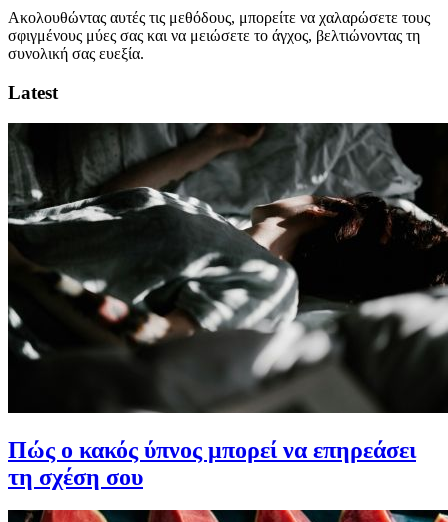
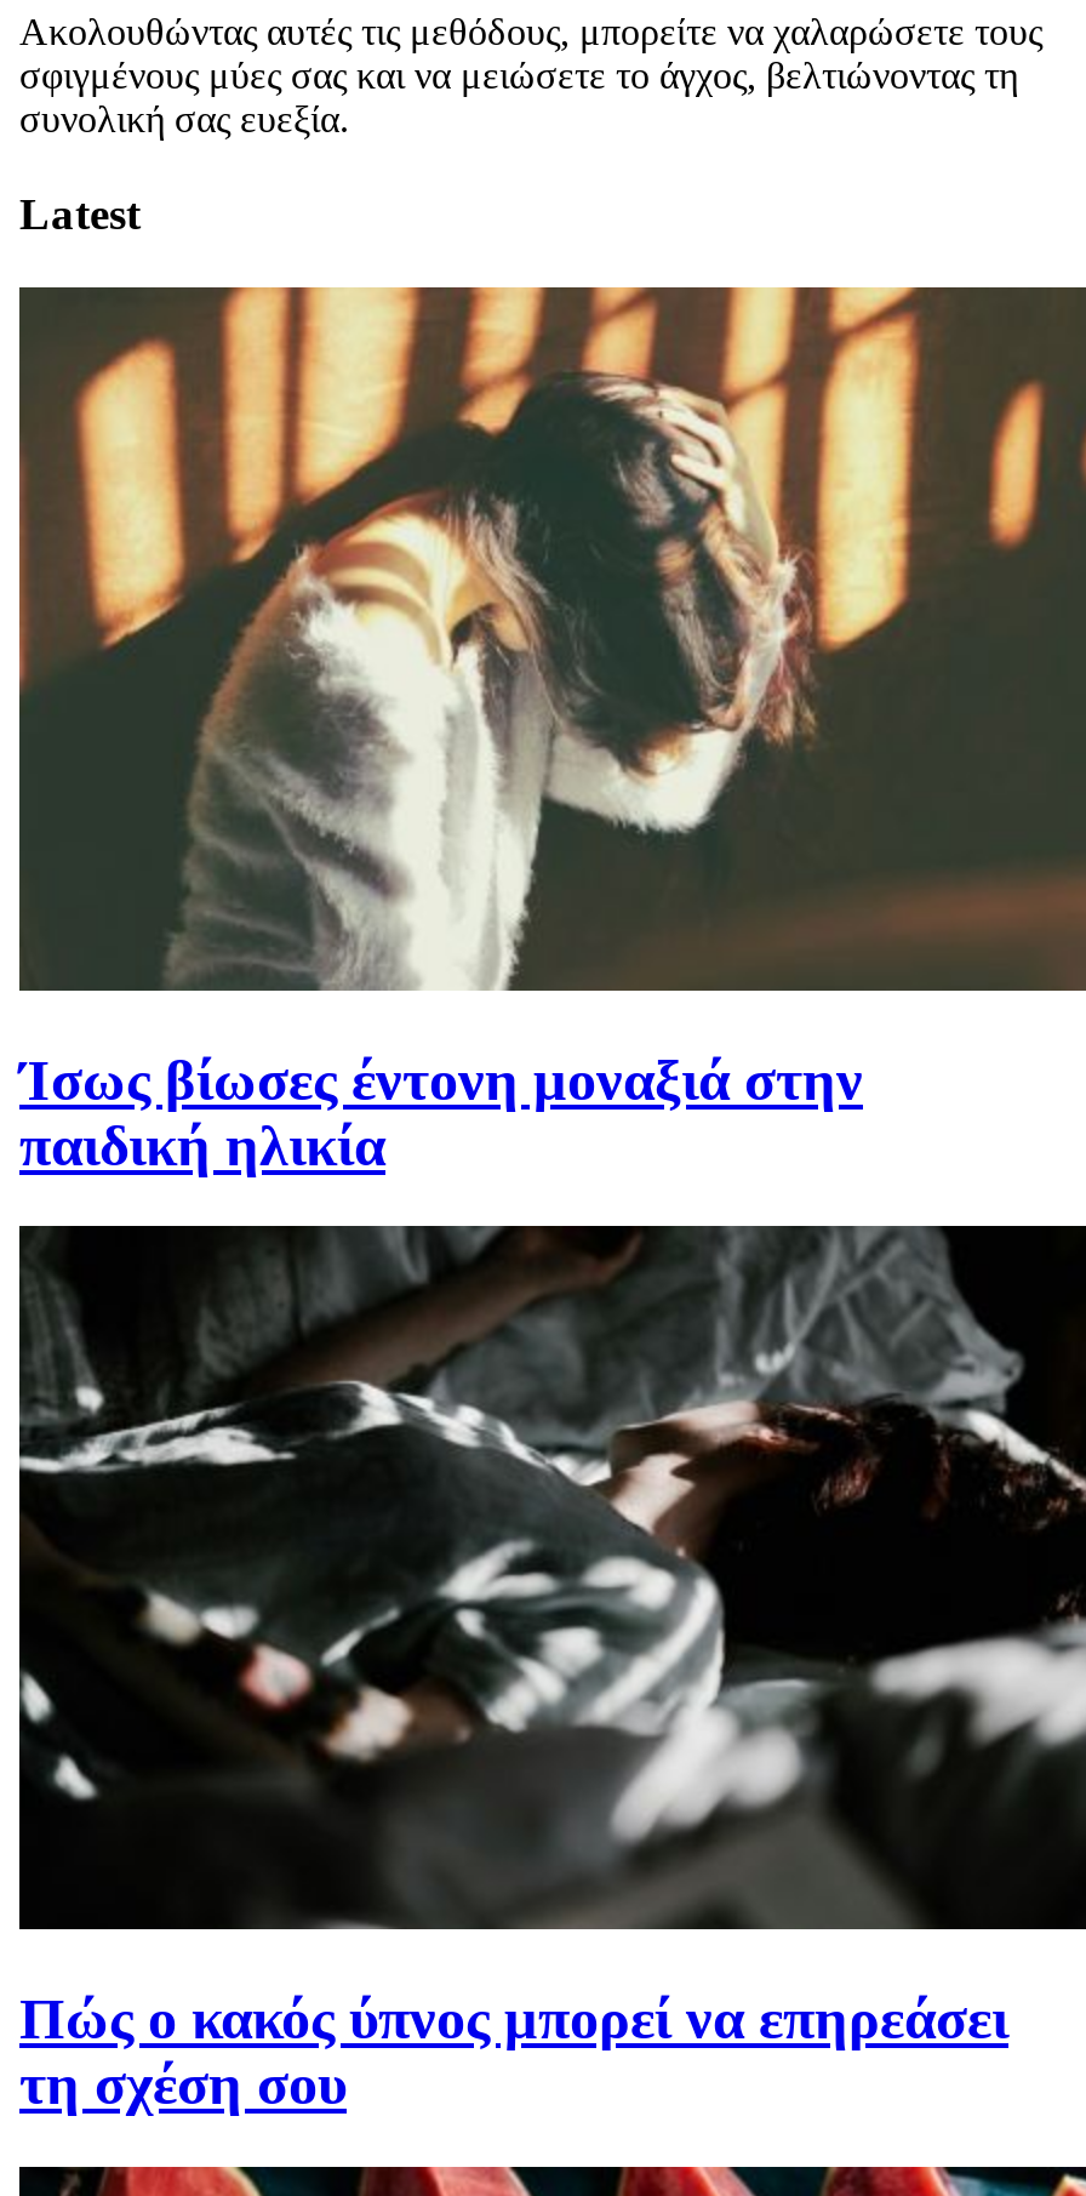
none -> [17,285,1079,1176] [image] | Ίσως βίωσες έντονη μοναξιά στην | παιδική ηλικία

